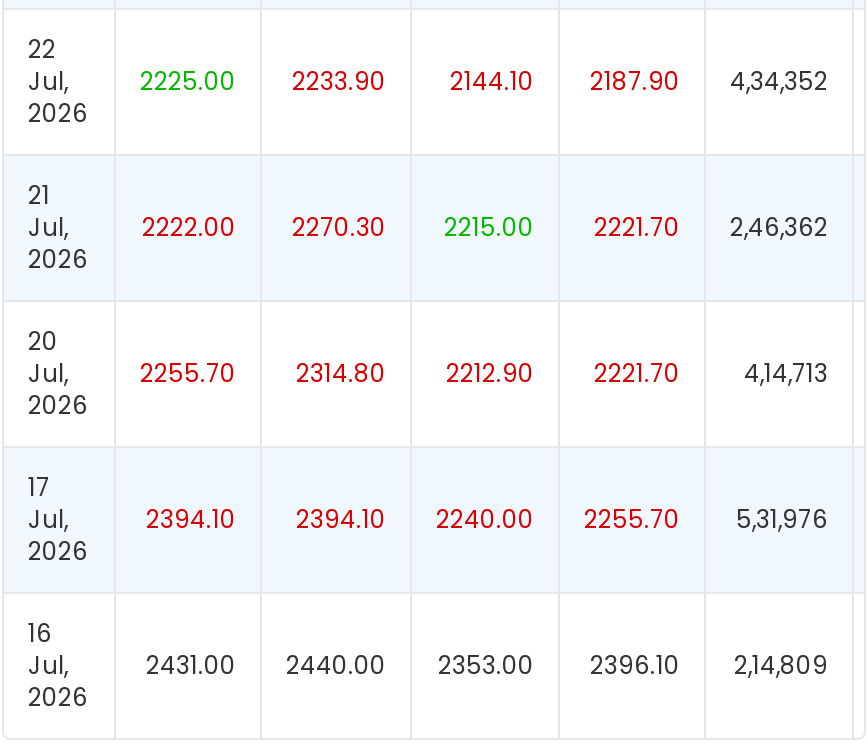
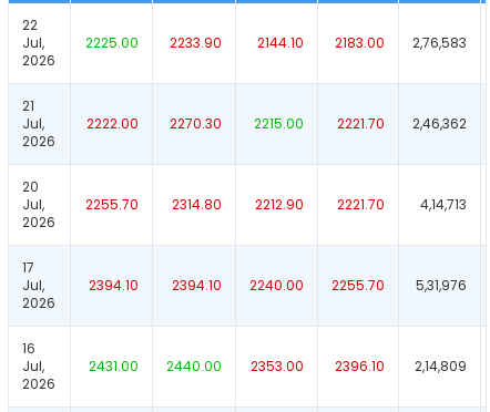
[590,64,680,98] 2187.90 -> [335,33,385,52] 2183.00
[730,64,828,98] 4,34,352 -> [412,33,467,52] 2,76,583

